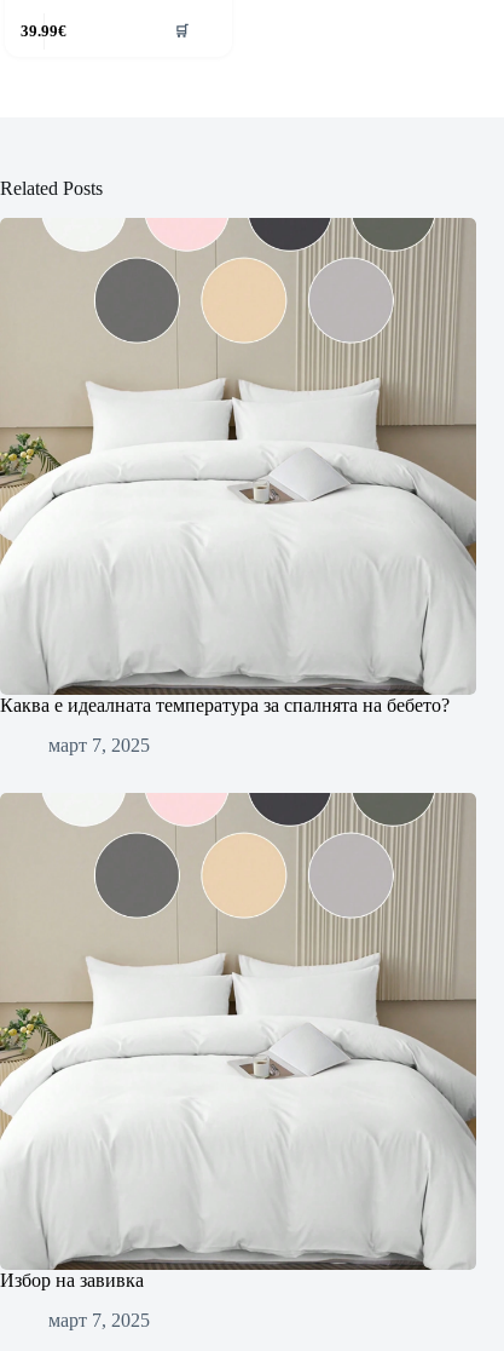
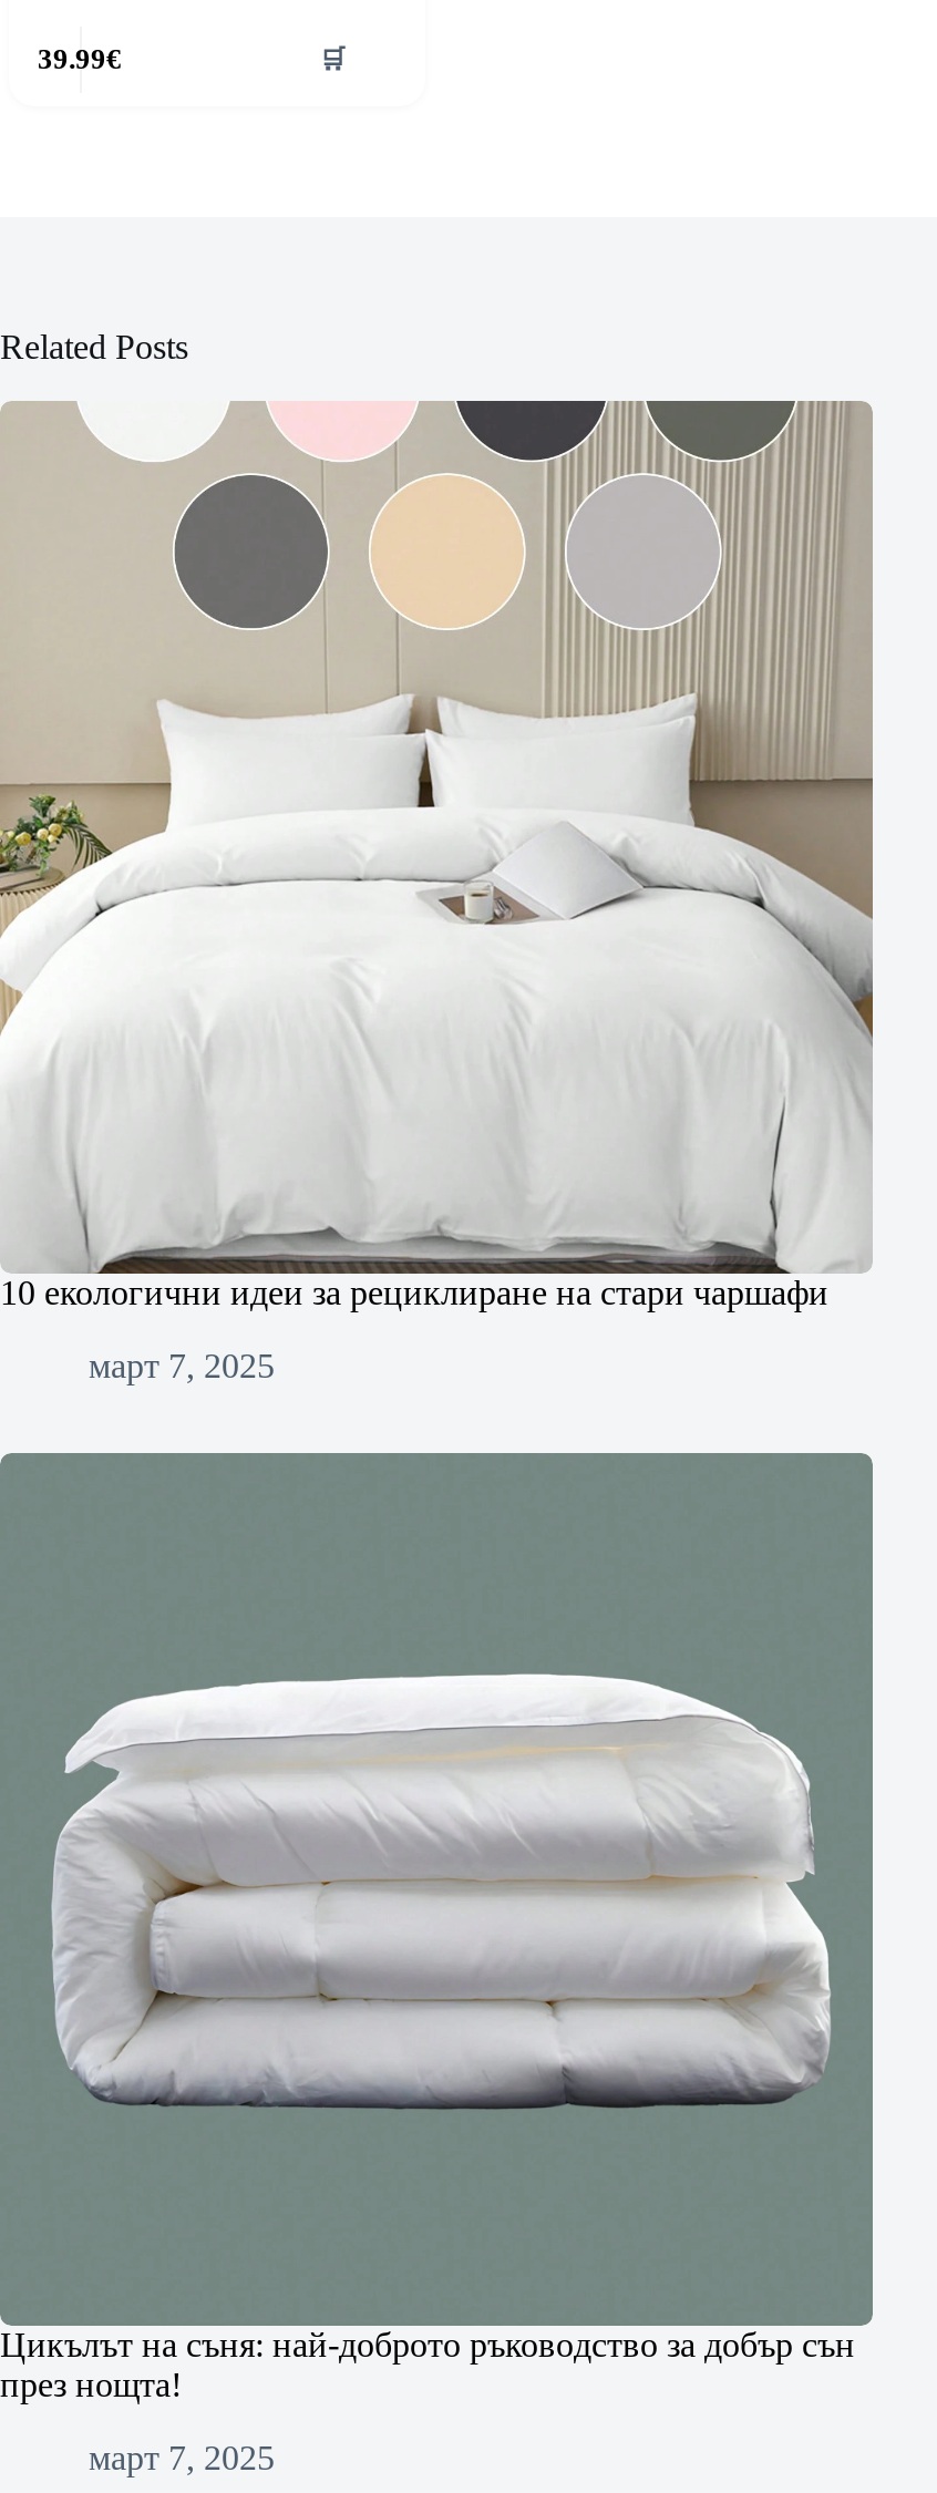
[0,695,450,716] Каква е идеалната температура за спалнята на бебето? -> [0,1274,828,1312] 10 екологични идеи за рециклиране на стари чаршафи
[0,793,477,1291] [image] | Избор на завивка -> [0,1451,873,2404] [image] | Цикълът на съня: най-доброто ръководство за добър сън | през нощта!

